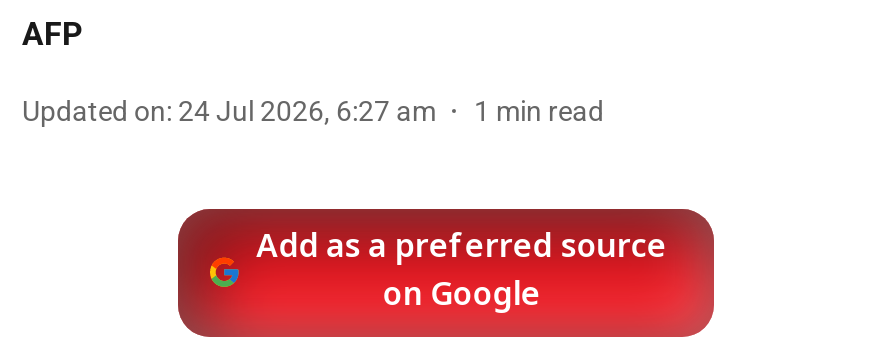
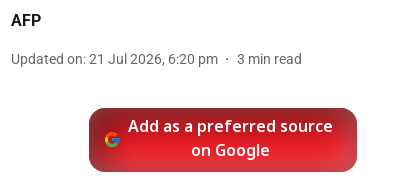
[22,96,436,128] Updated on: 24 Jul 2026, 6:27 am -> [11,51,218,67] Updated on: 21 Jul 2026, 6:20 pm
[474,96,604,128] 1 min read -> [237,51,302,67] 3 min read

